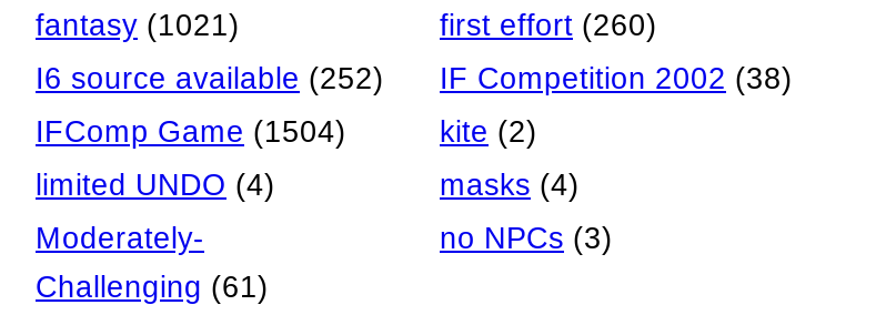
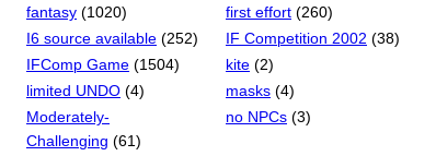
[36,9,240,43] fantasy (1021) -> [26,5,127,21] fantasy (1020)

